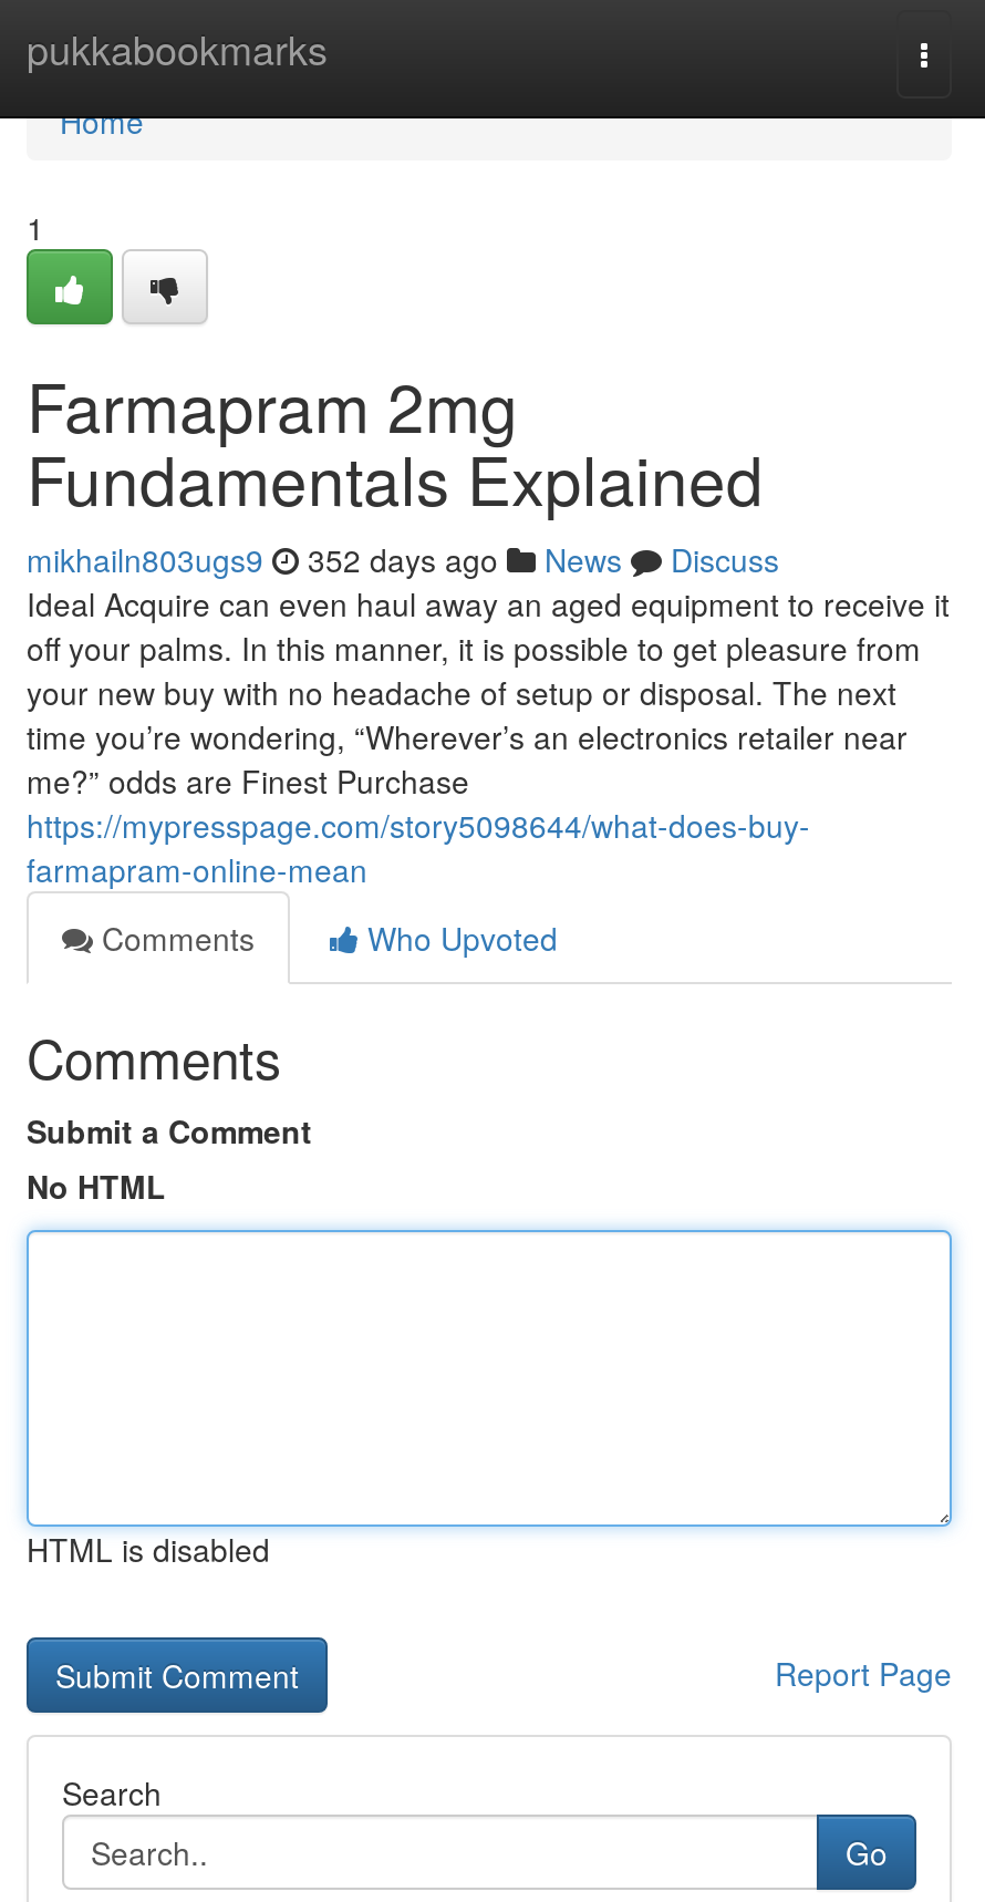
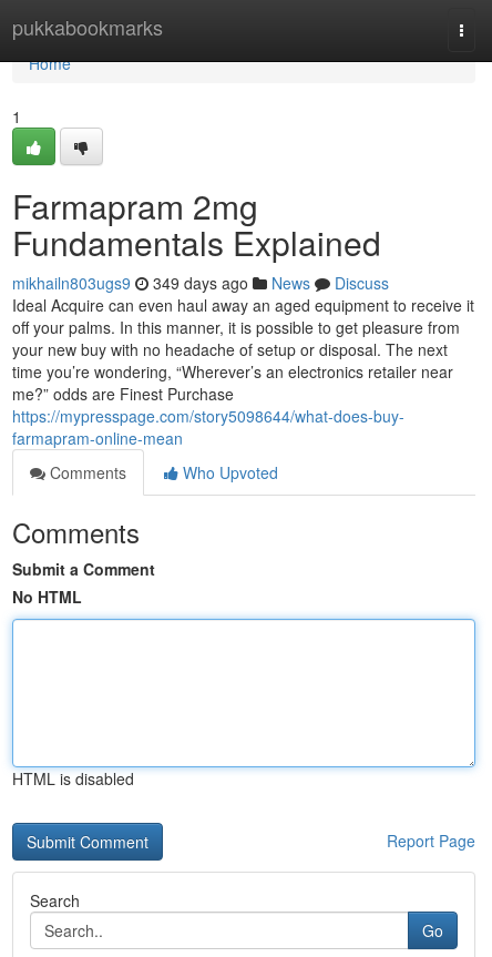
[27,537,779,581] mikhailn803ugs9 352 days ago News Discuss -> [12,272,389,294] mikhailn803ugs9 349 days ago News Discuss

